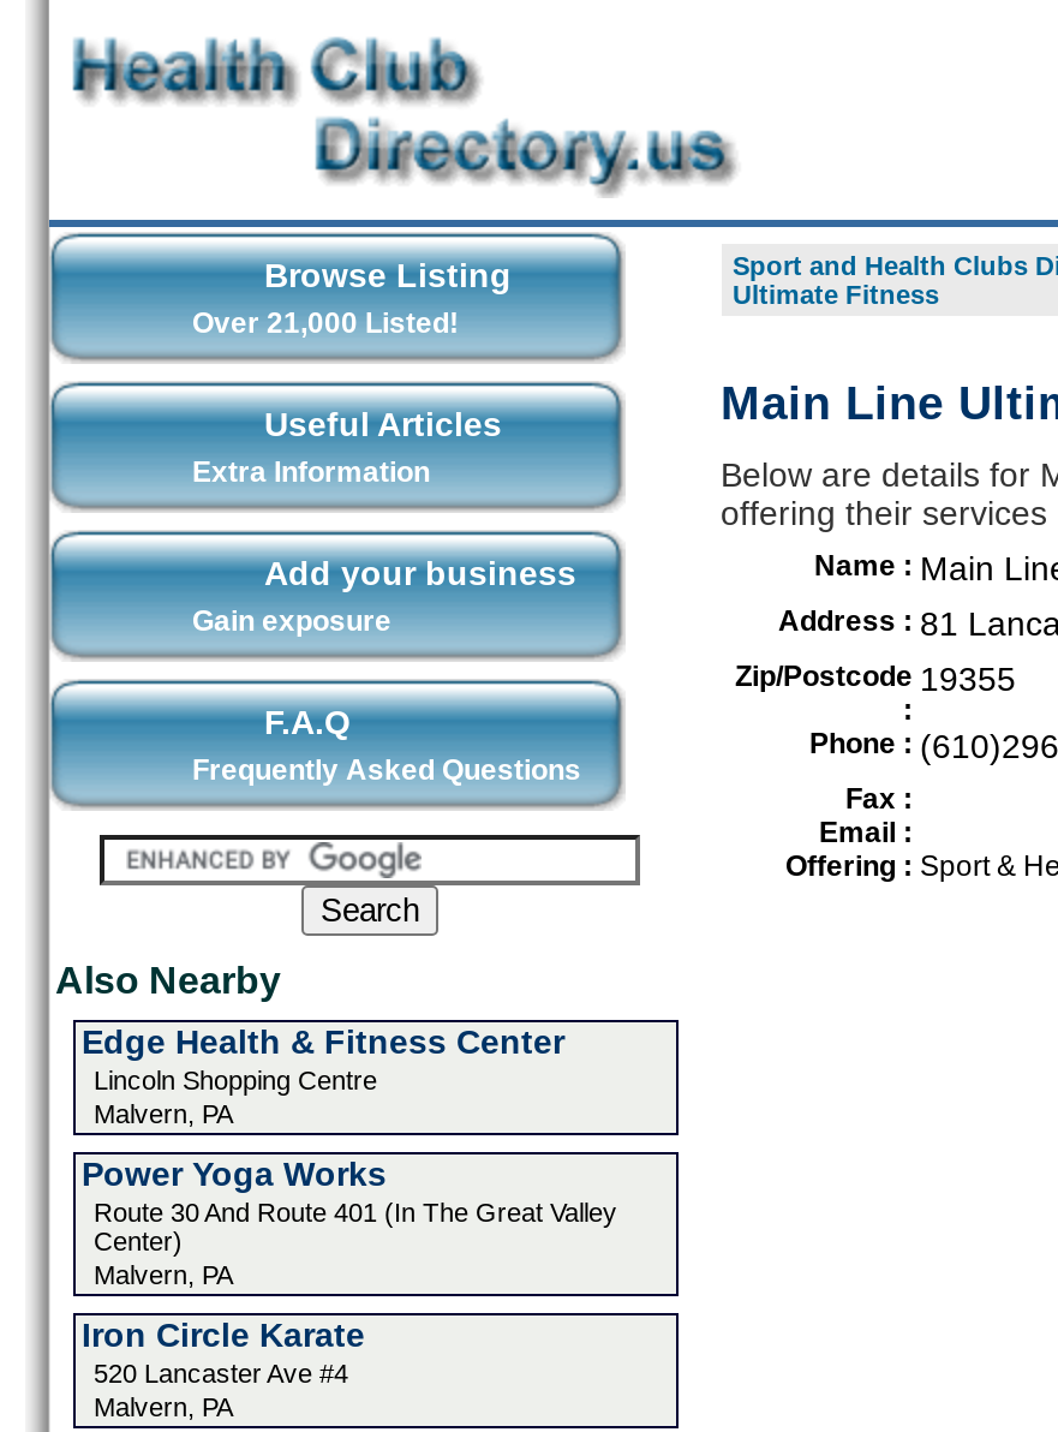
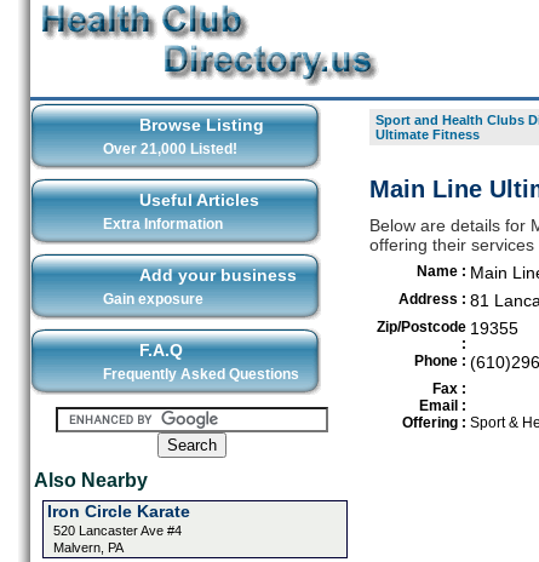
[82,1022,681,1299] [image] | Edge Health & Fitness Center | Lincoln Shopping Centre | Malvern, PA | Power Yoga Works | Route 30 And Route 401 (In The Great Valley | Center) | Malvern, PA -> none

